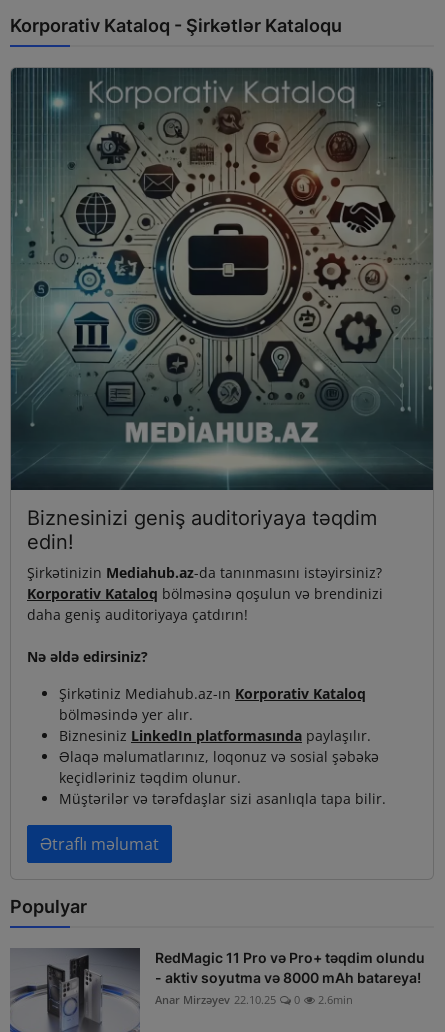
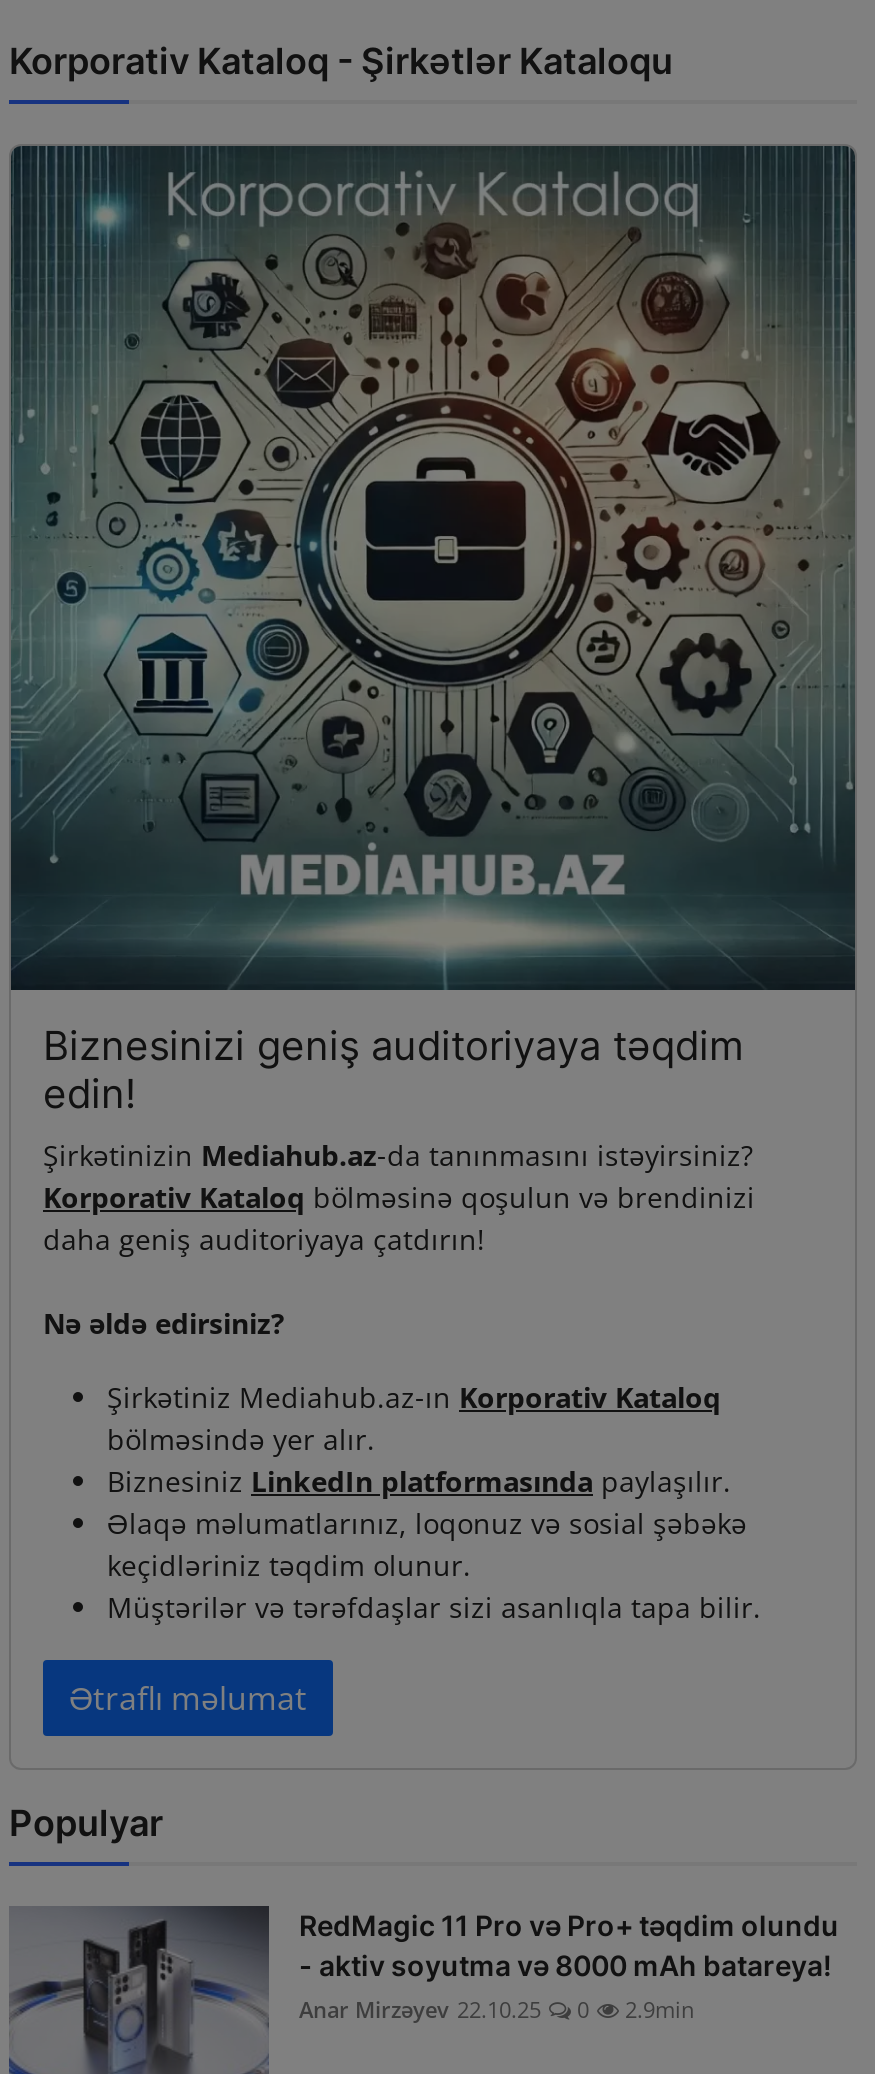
[155,992,353,1007] Anar Mirzəyev 22.10.25 0 2.6min -> [299,1994,695,2024] Anar Mirzəyev 22.10.25 0 2.9min

